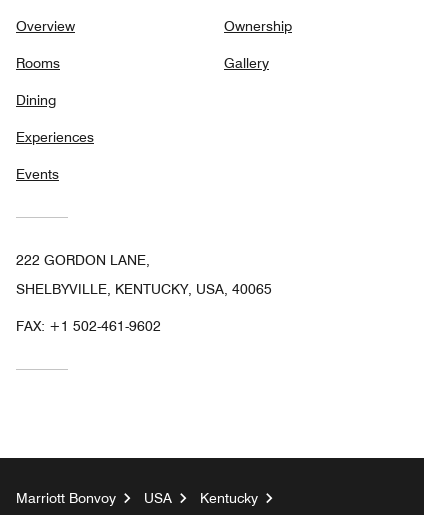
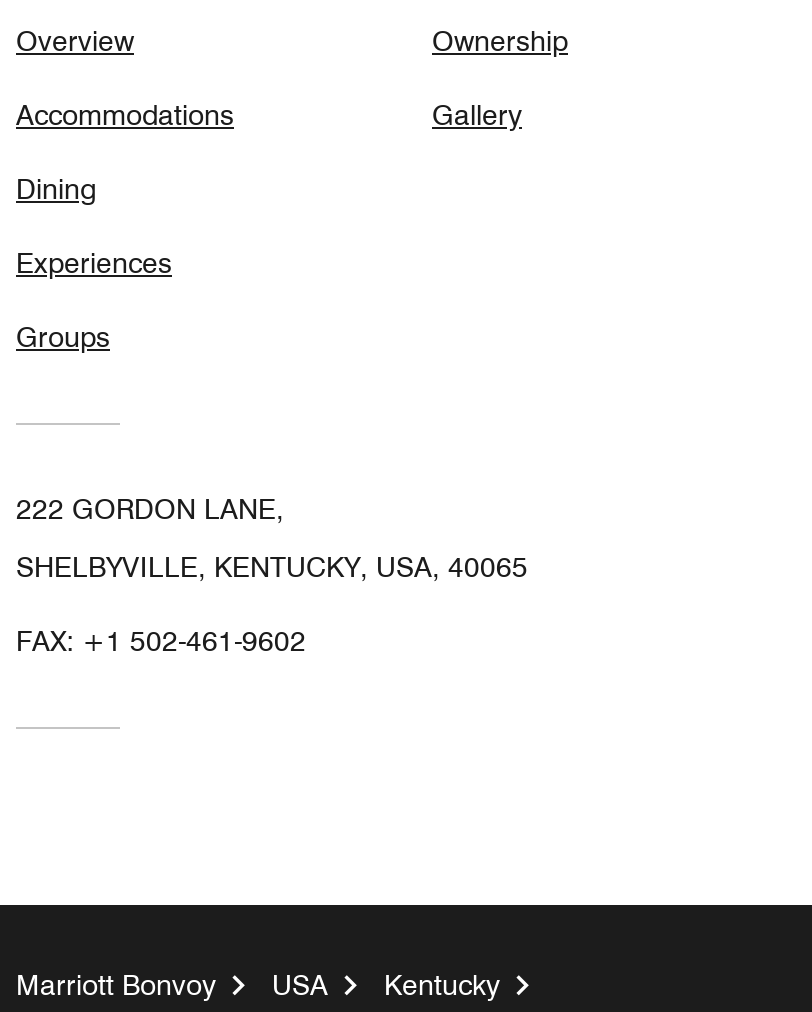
[16,55,60,71] Rooms -> [16,99,234,131] Accommodations
[16,166,59,182] Events -> [16,321,110,353] Groups

